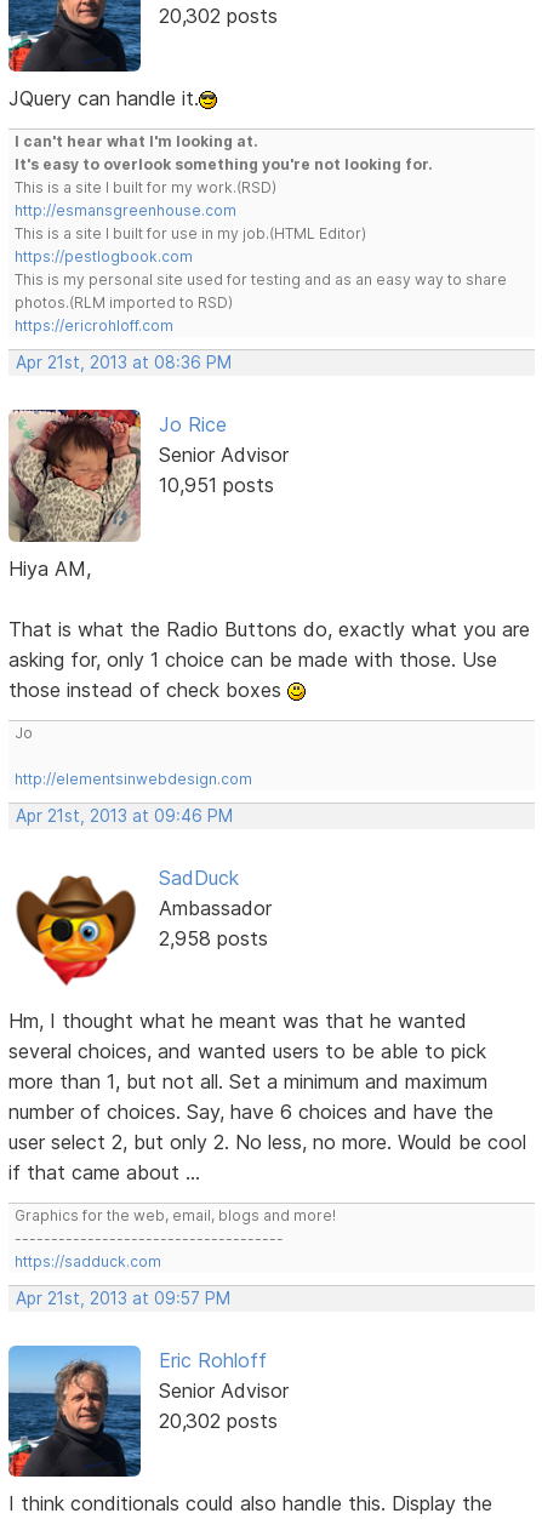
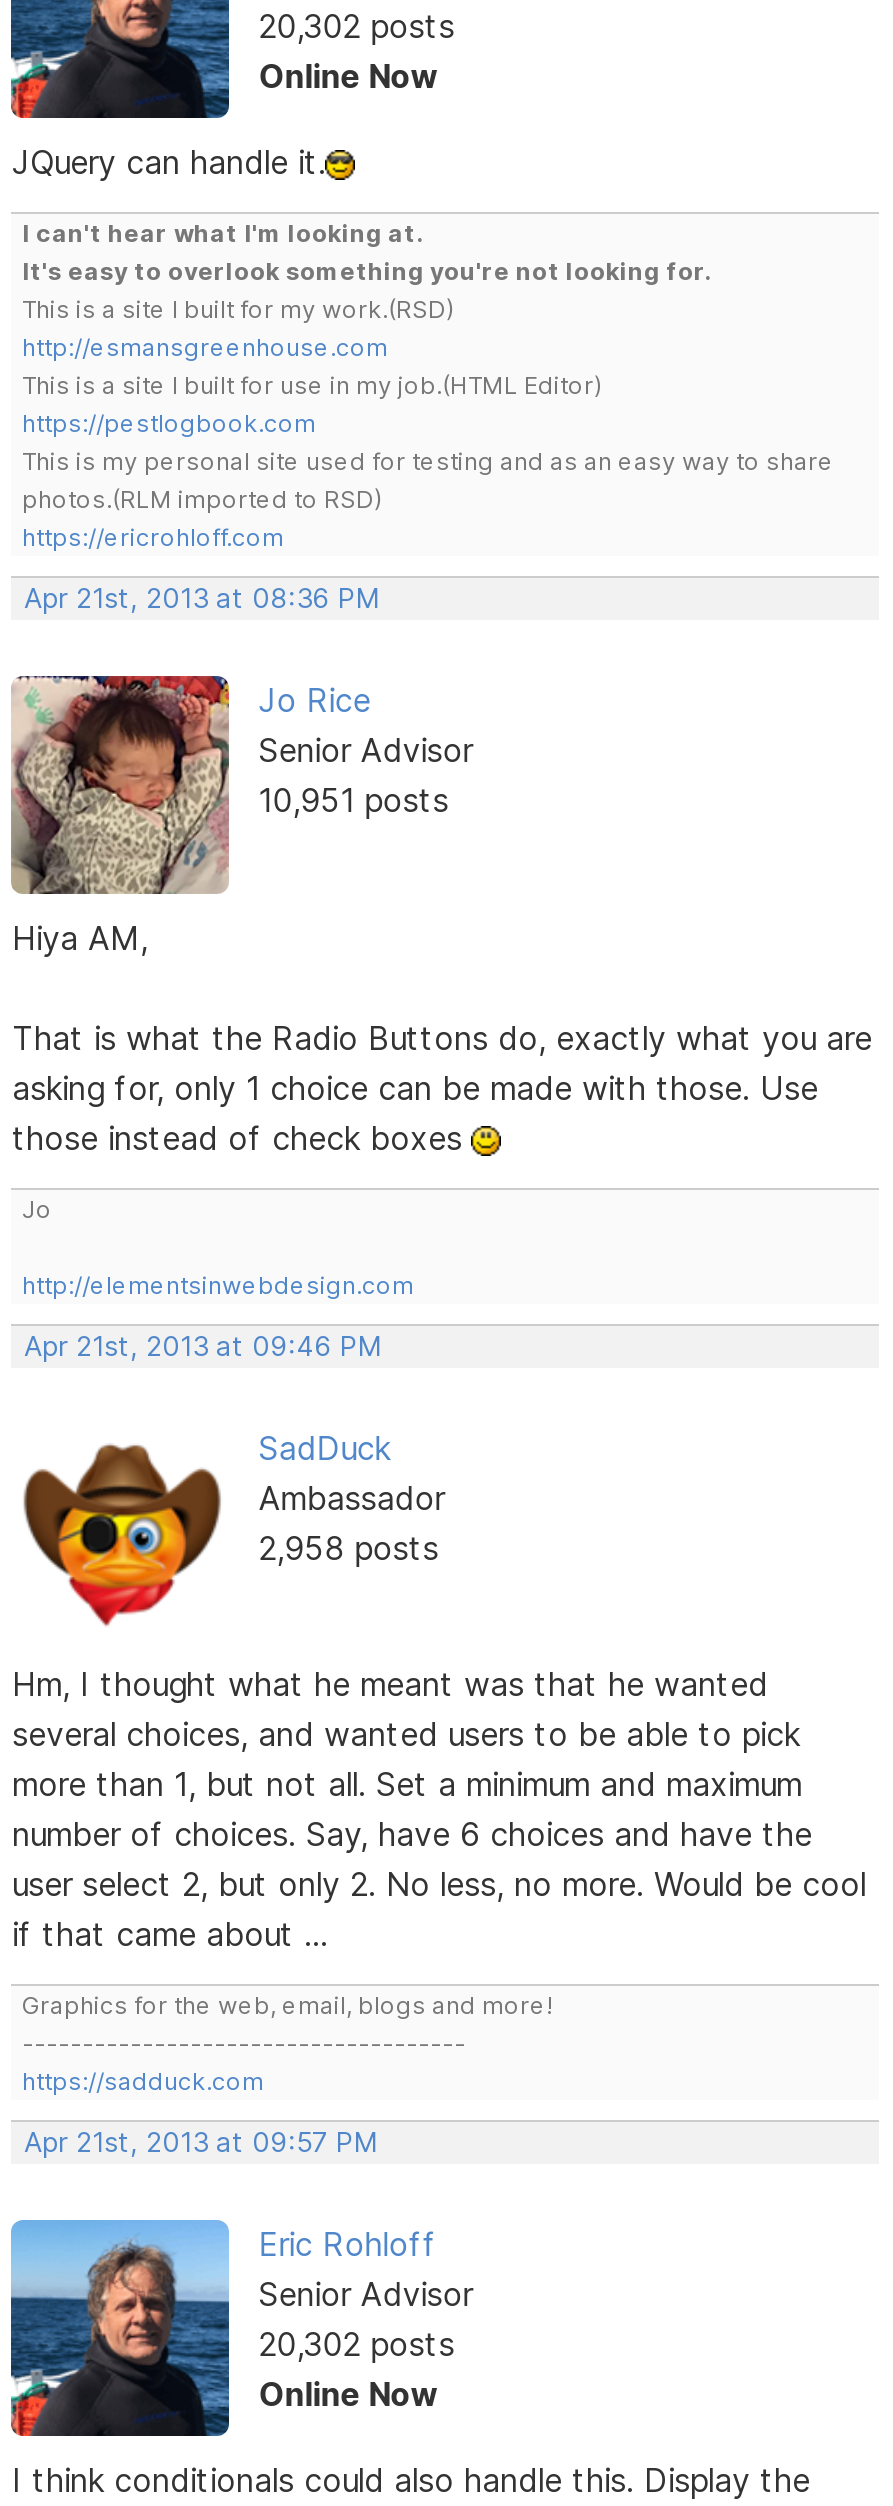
none -> [258,56,438,96] Online Now
none -> [258,2374,438,2414] Online Now

